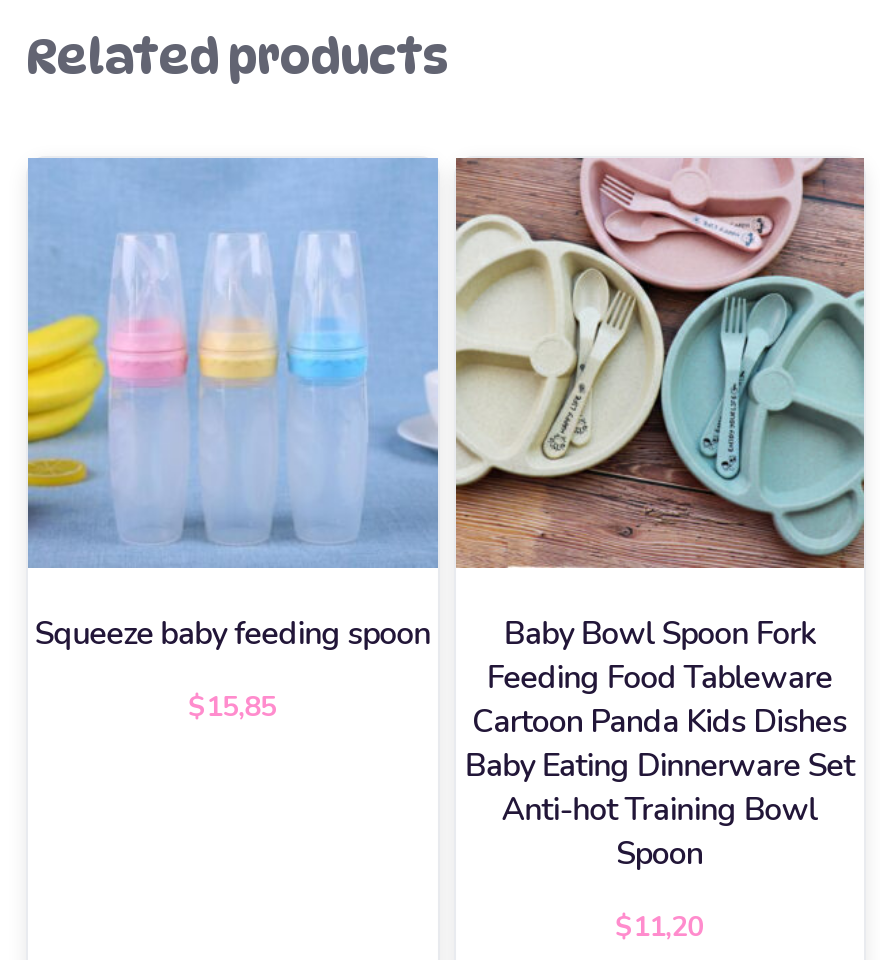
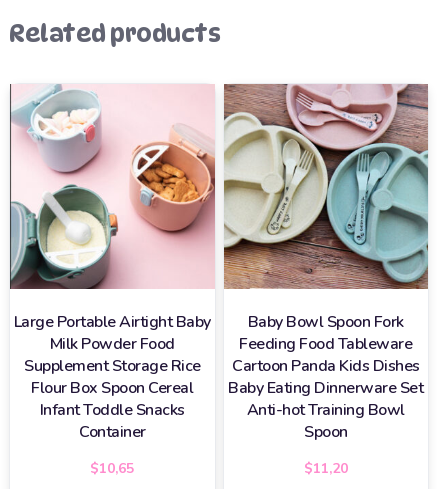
[26,156,440,656] [image] | Squeeze baby feeding spoon -> [9,84,216,443] [image] | Large Portable Airtight Baby | Milk Powder Food | Supplement Storage Rice | Flour Box Spoon Cereal | Infant Toddle Snacks | Container
[188,688,276,726] $15,85 -> [90,459,134,478] $10,65

